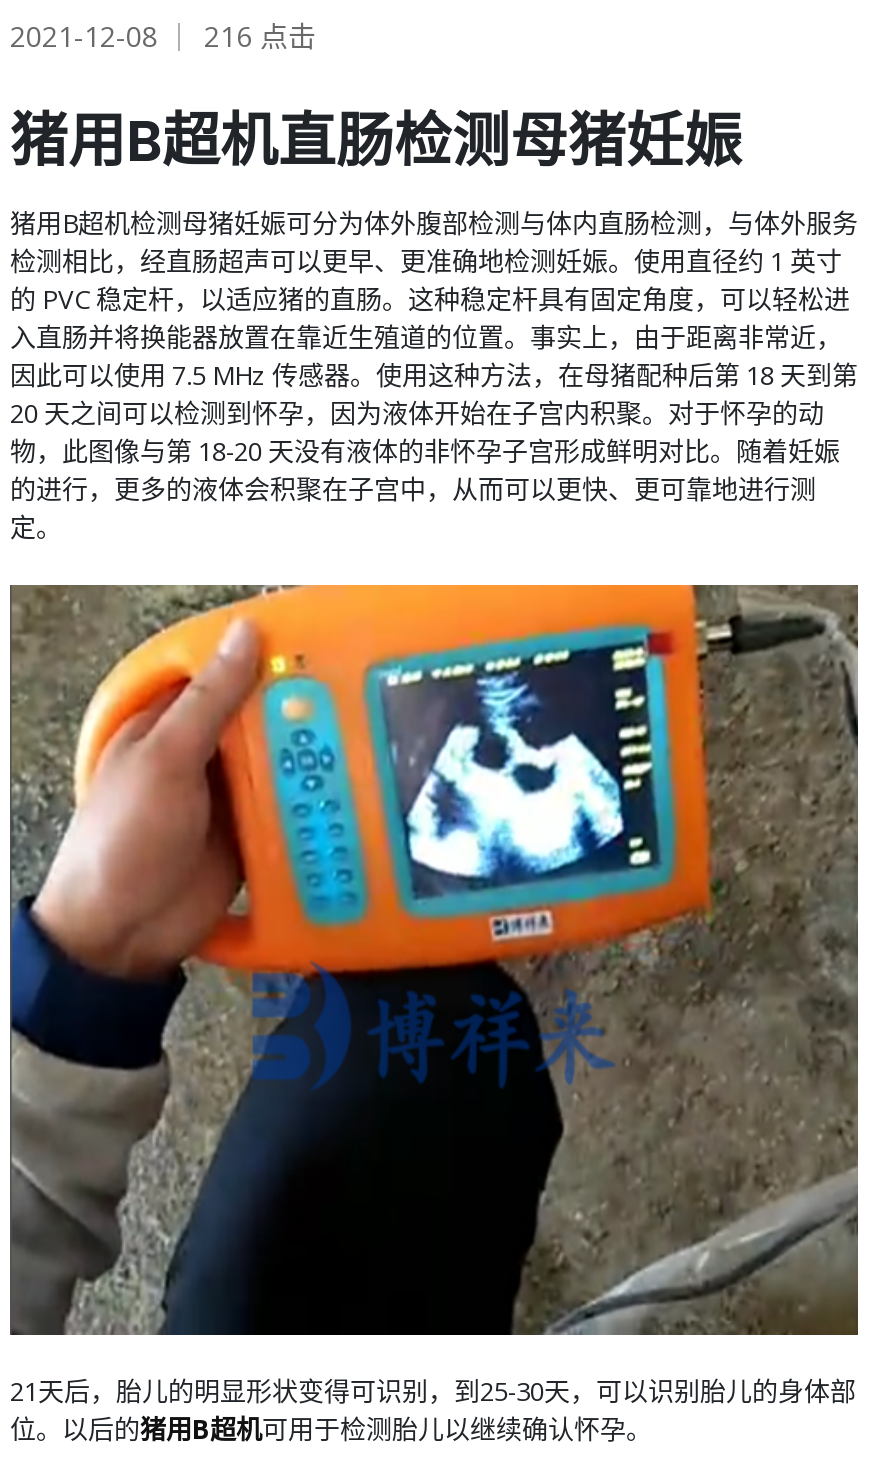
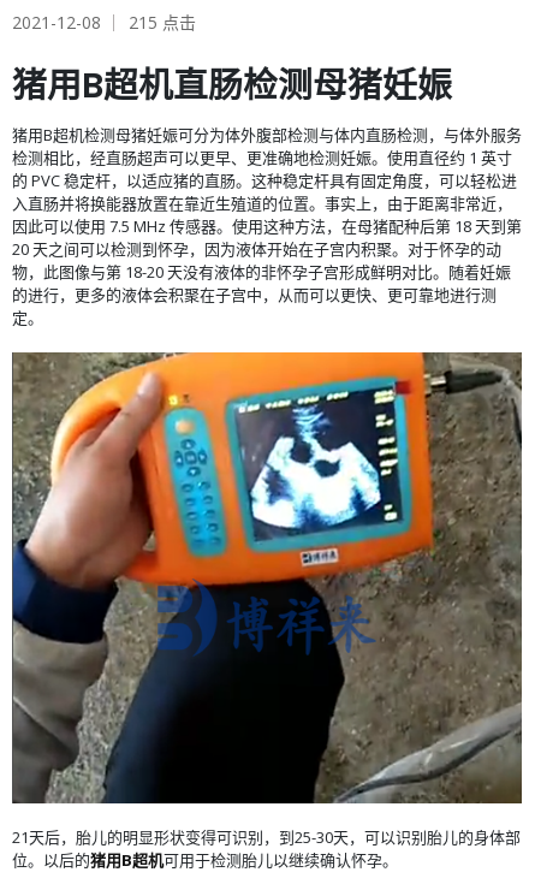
[10,17,316,55] 2021-12-08 216 点击 -> [12,11,196,34] 2021-12-08 215 点击

